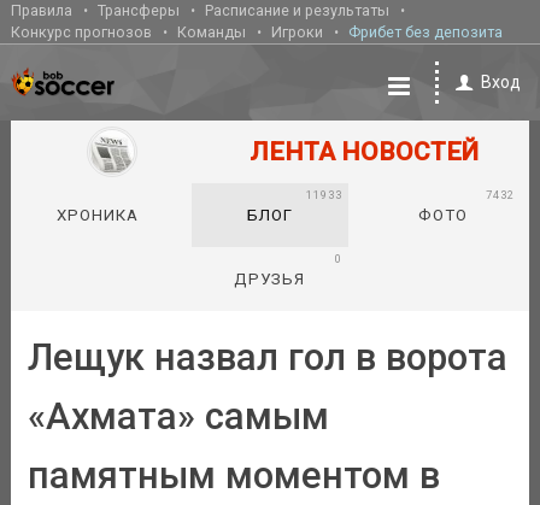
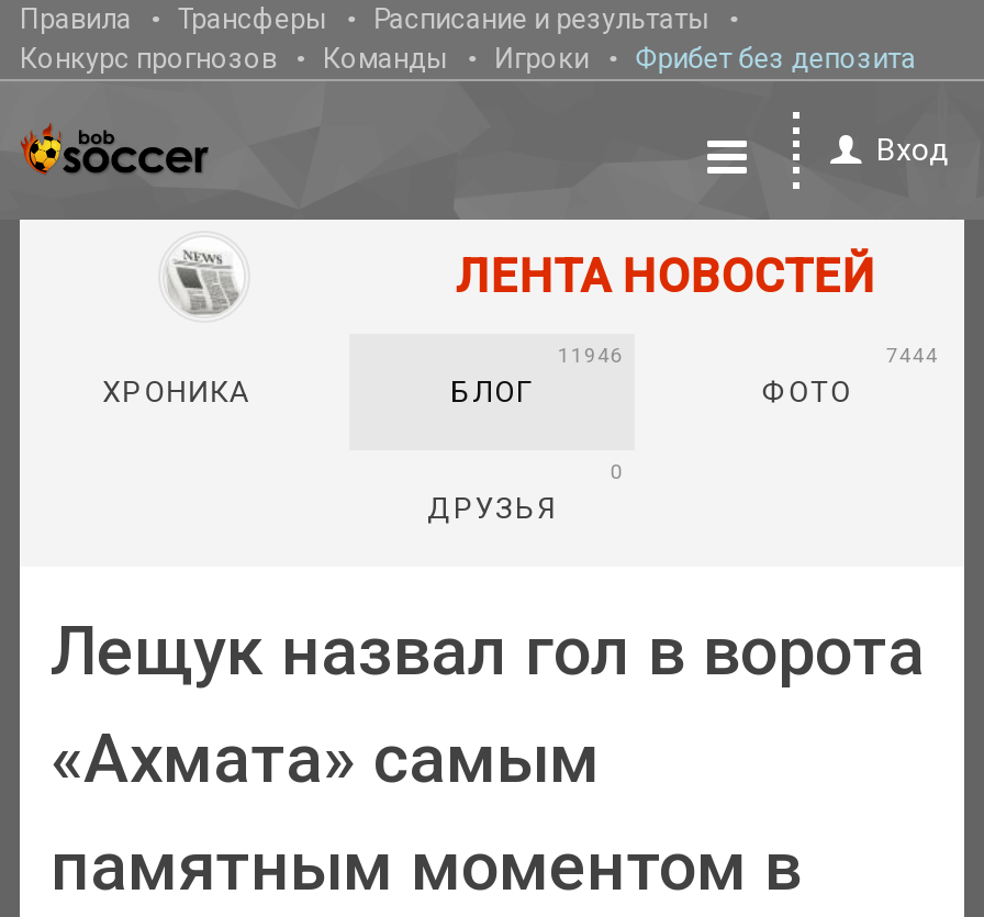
[306,188,342,201] 11933 -> [558,342,624,366] 11946
[486,188,515,201] 7432 -> [886,342,938,366] 7444

